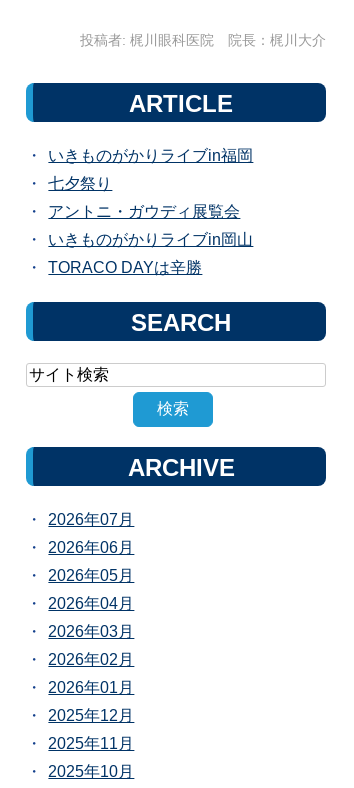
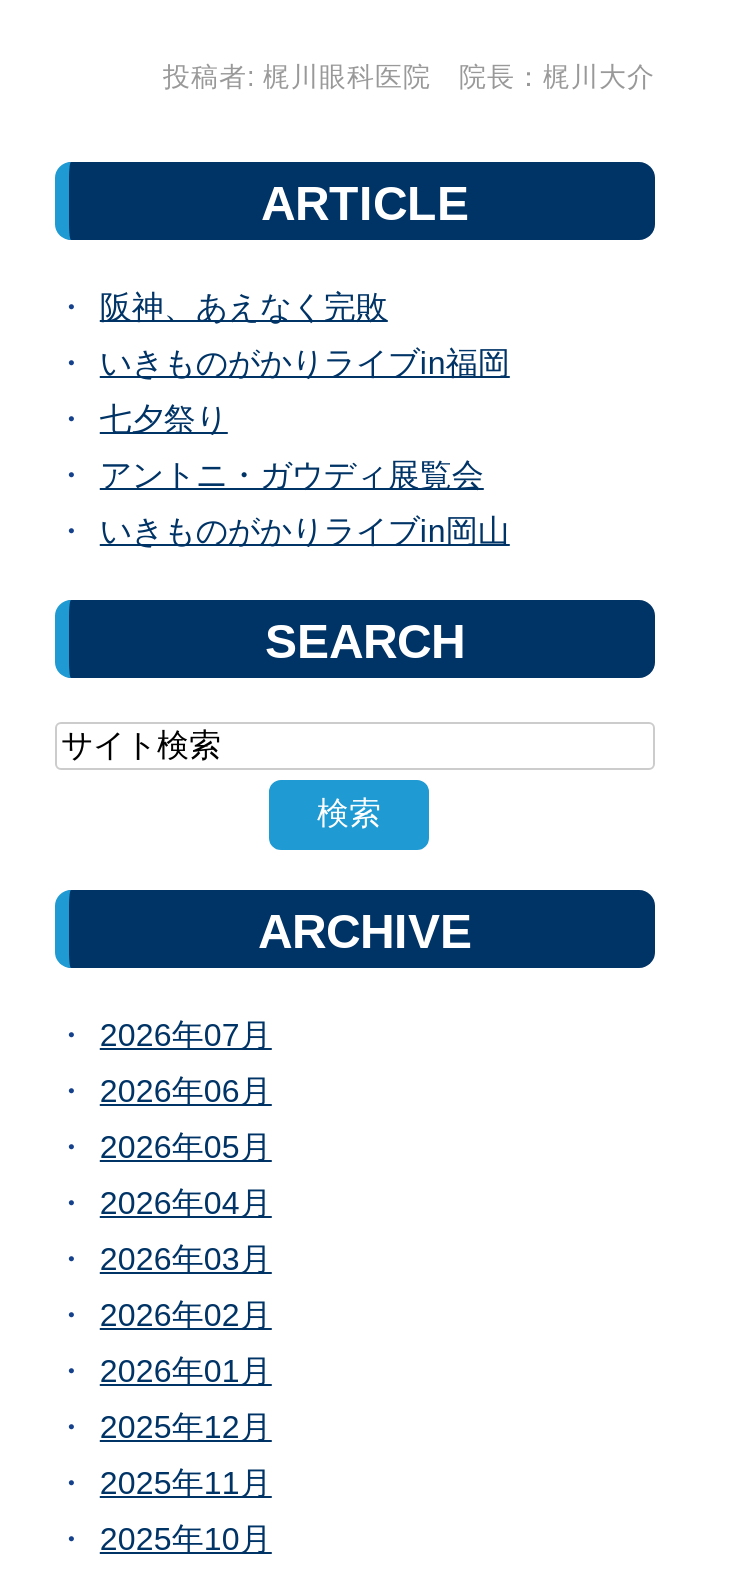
none -> [100,289,388,323] 阪神、あえなく完敗
moved [48,146,253,247] -> [100,345,510,547]: いきものがかりライブin福岡 | 七夕祭り | アントニ・ガウディ展覧会 | いきものがかりライブin岡山
[48,258,202,275] TORACO DAYは辛勝 -> none

